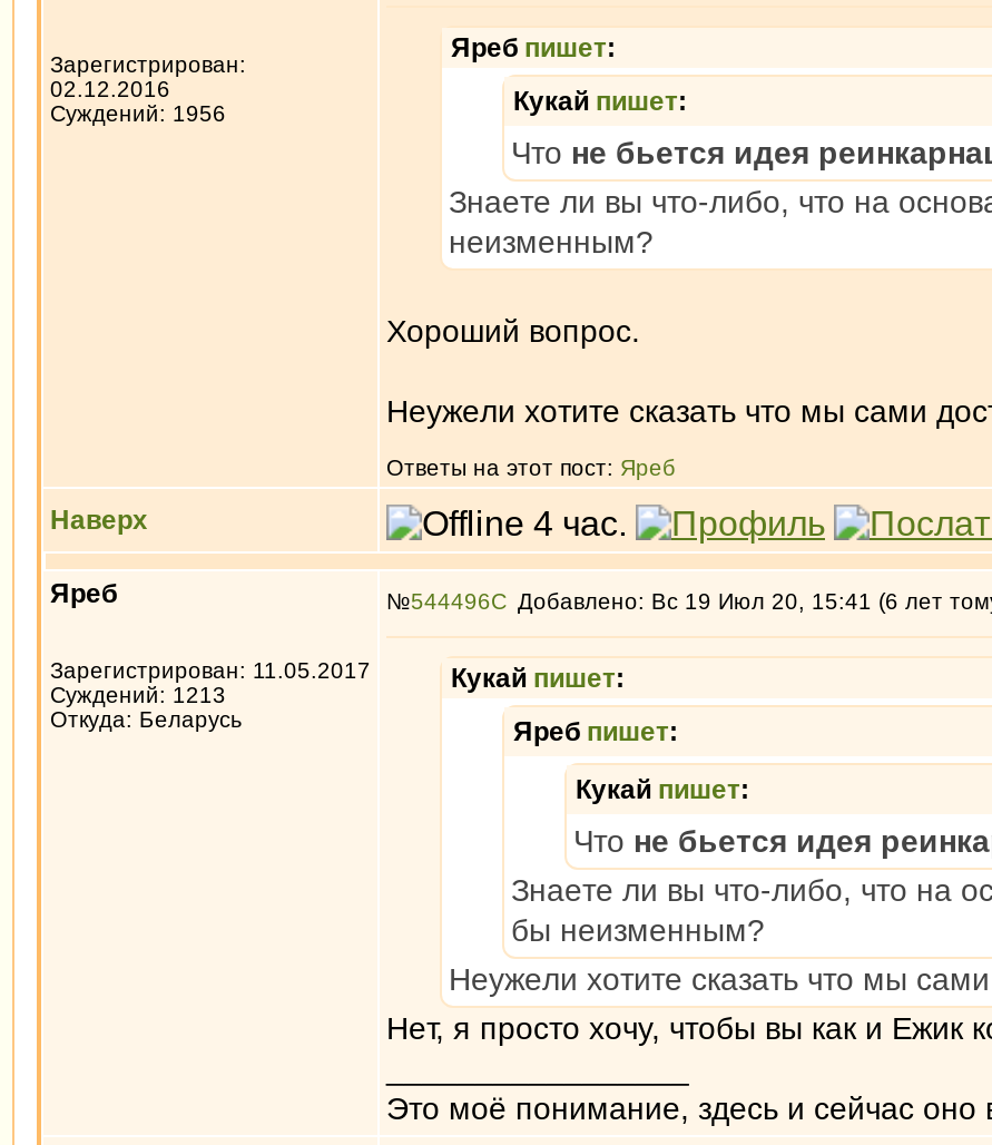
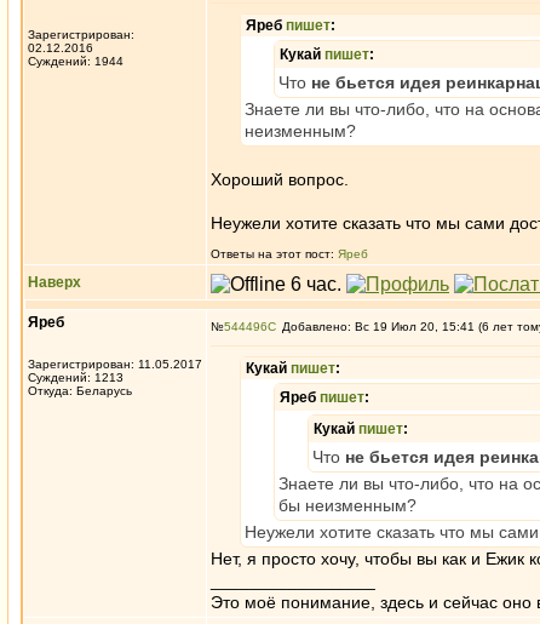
[50,101,226,126] Суждений: 1956 -> [28,55,123,68] Суждений: 1944

